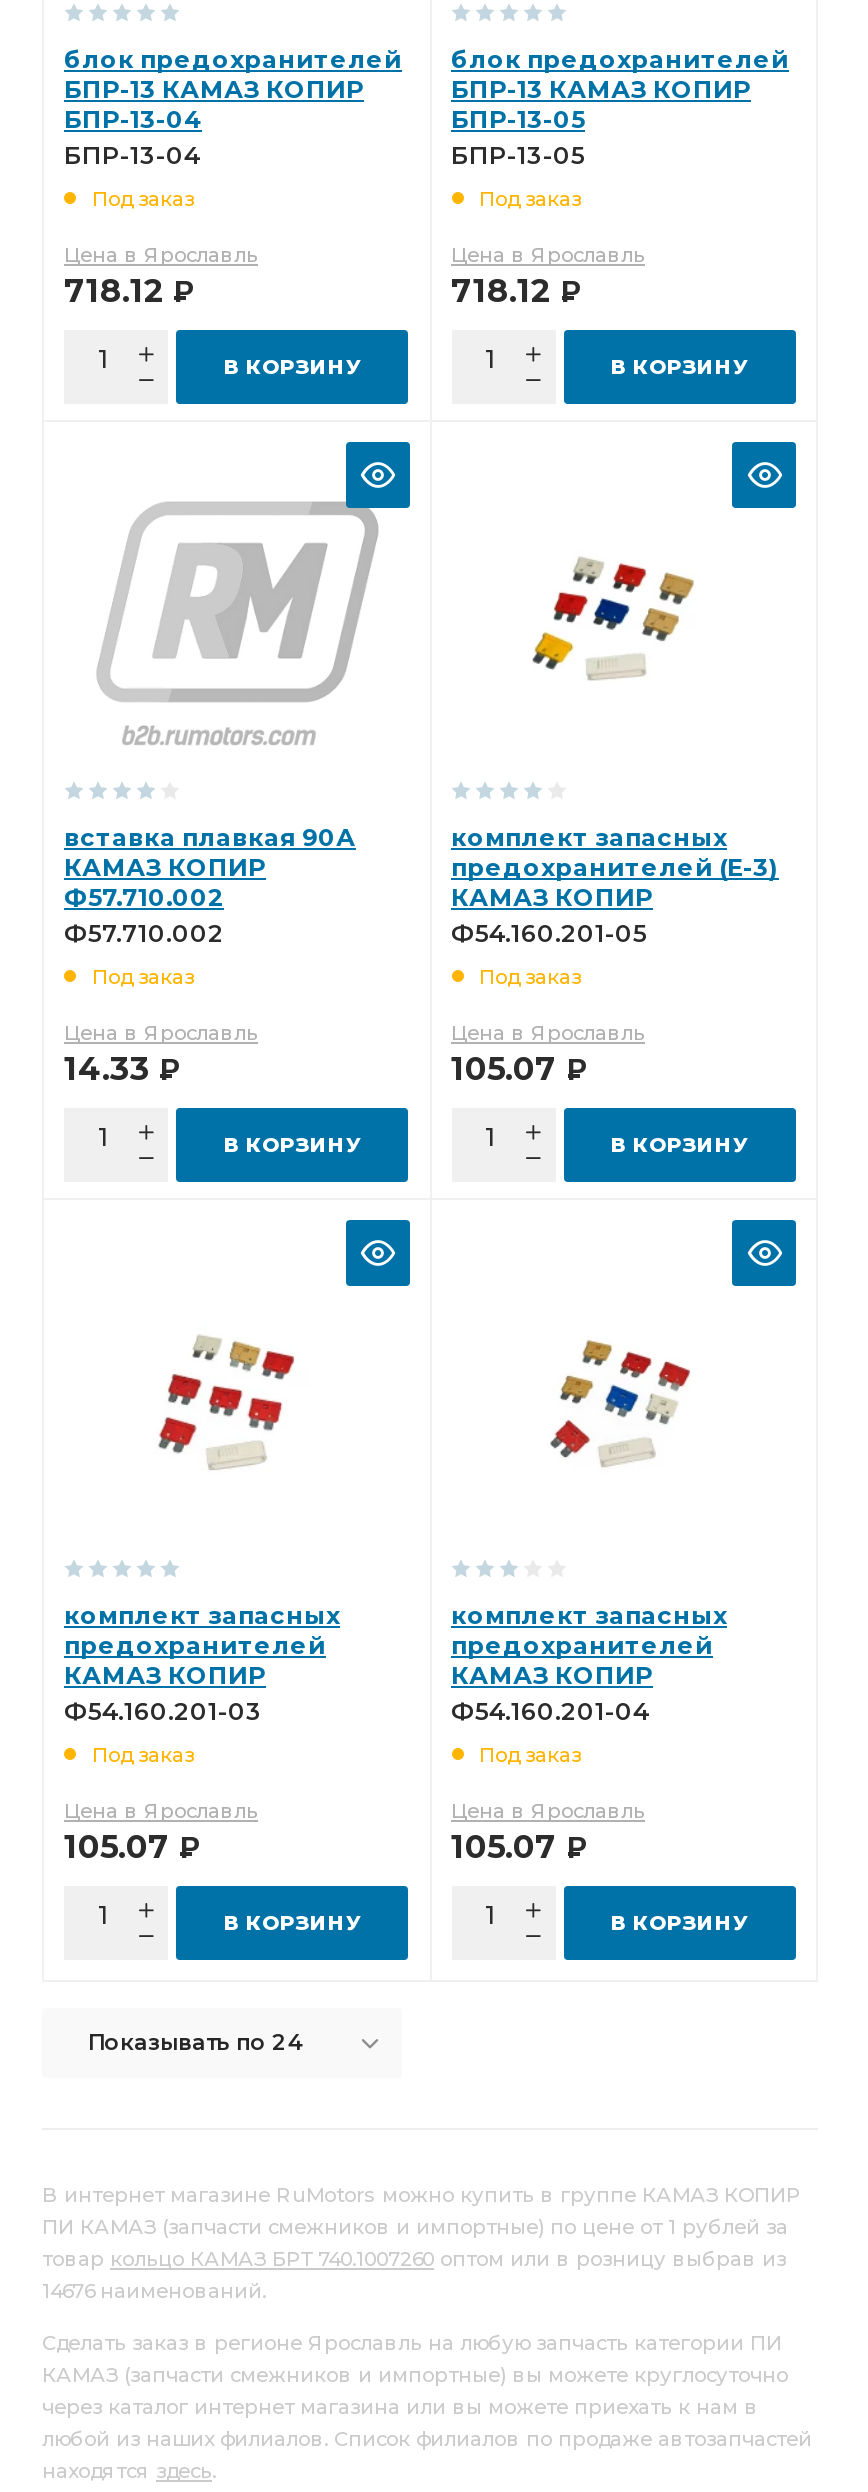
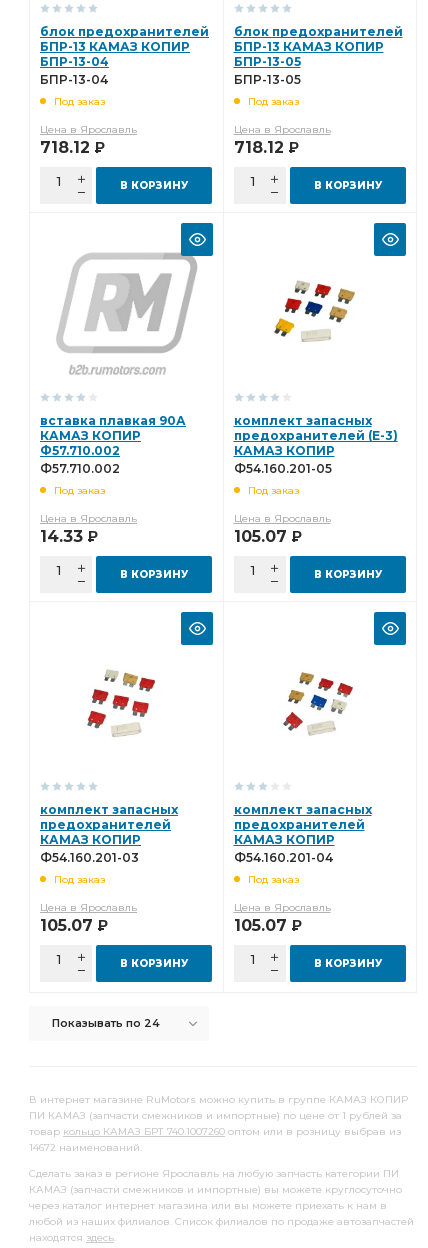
[42,2278,266,2304] 14676 наименований. -> [29,1141,142,1154] 14672 наименований.

